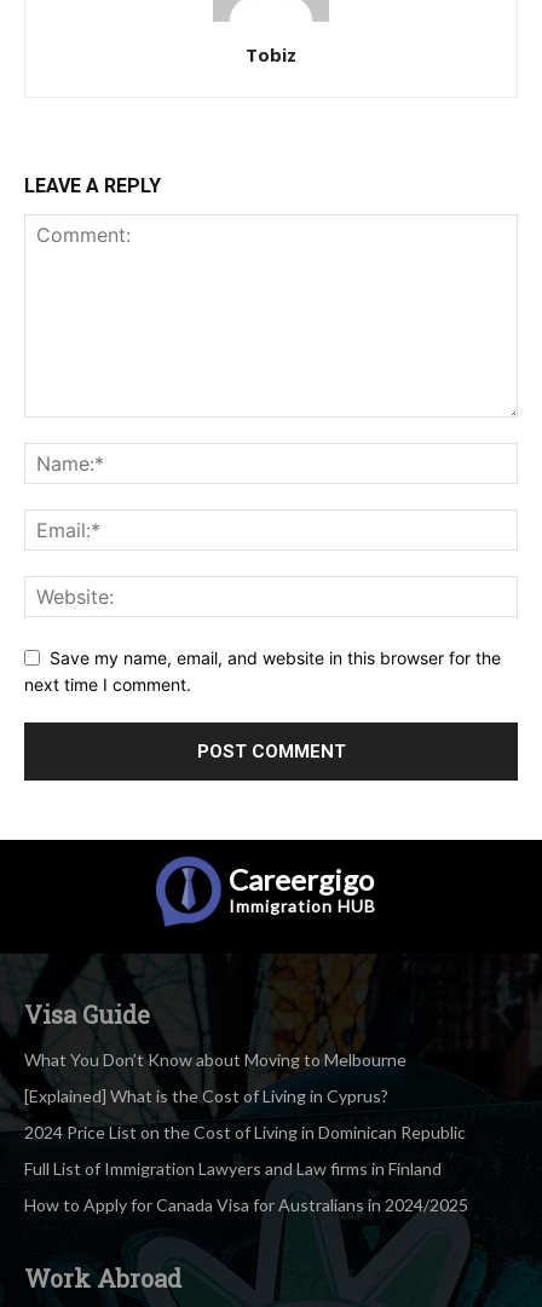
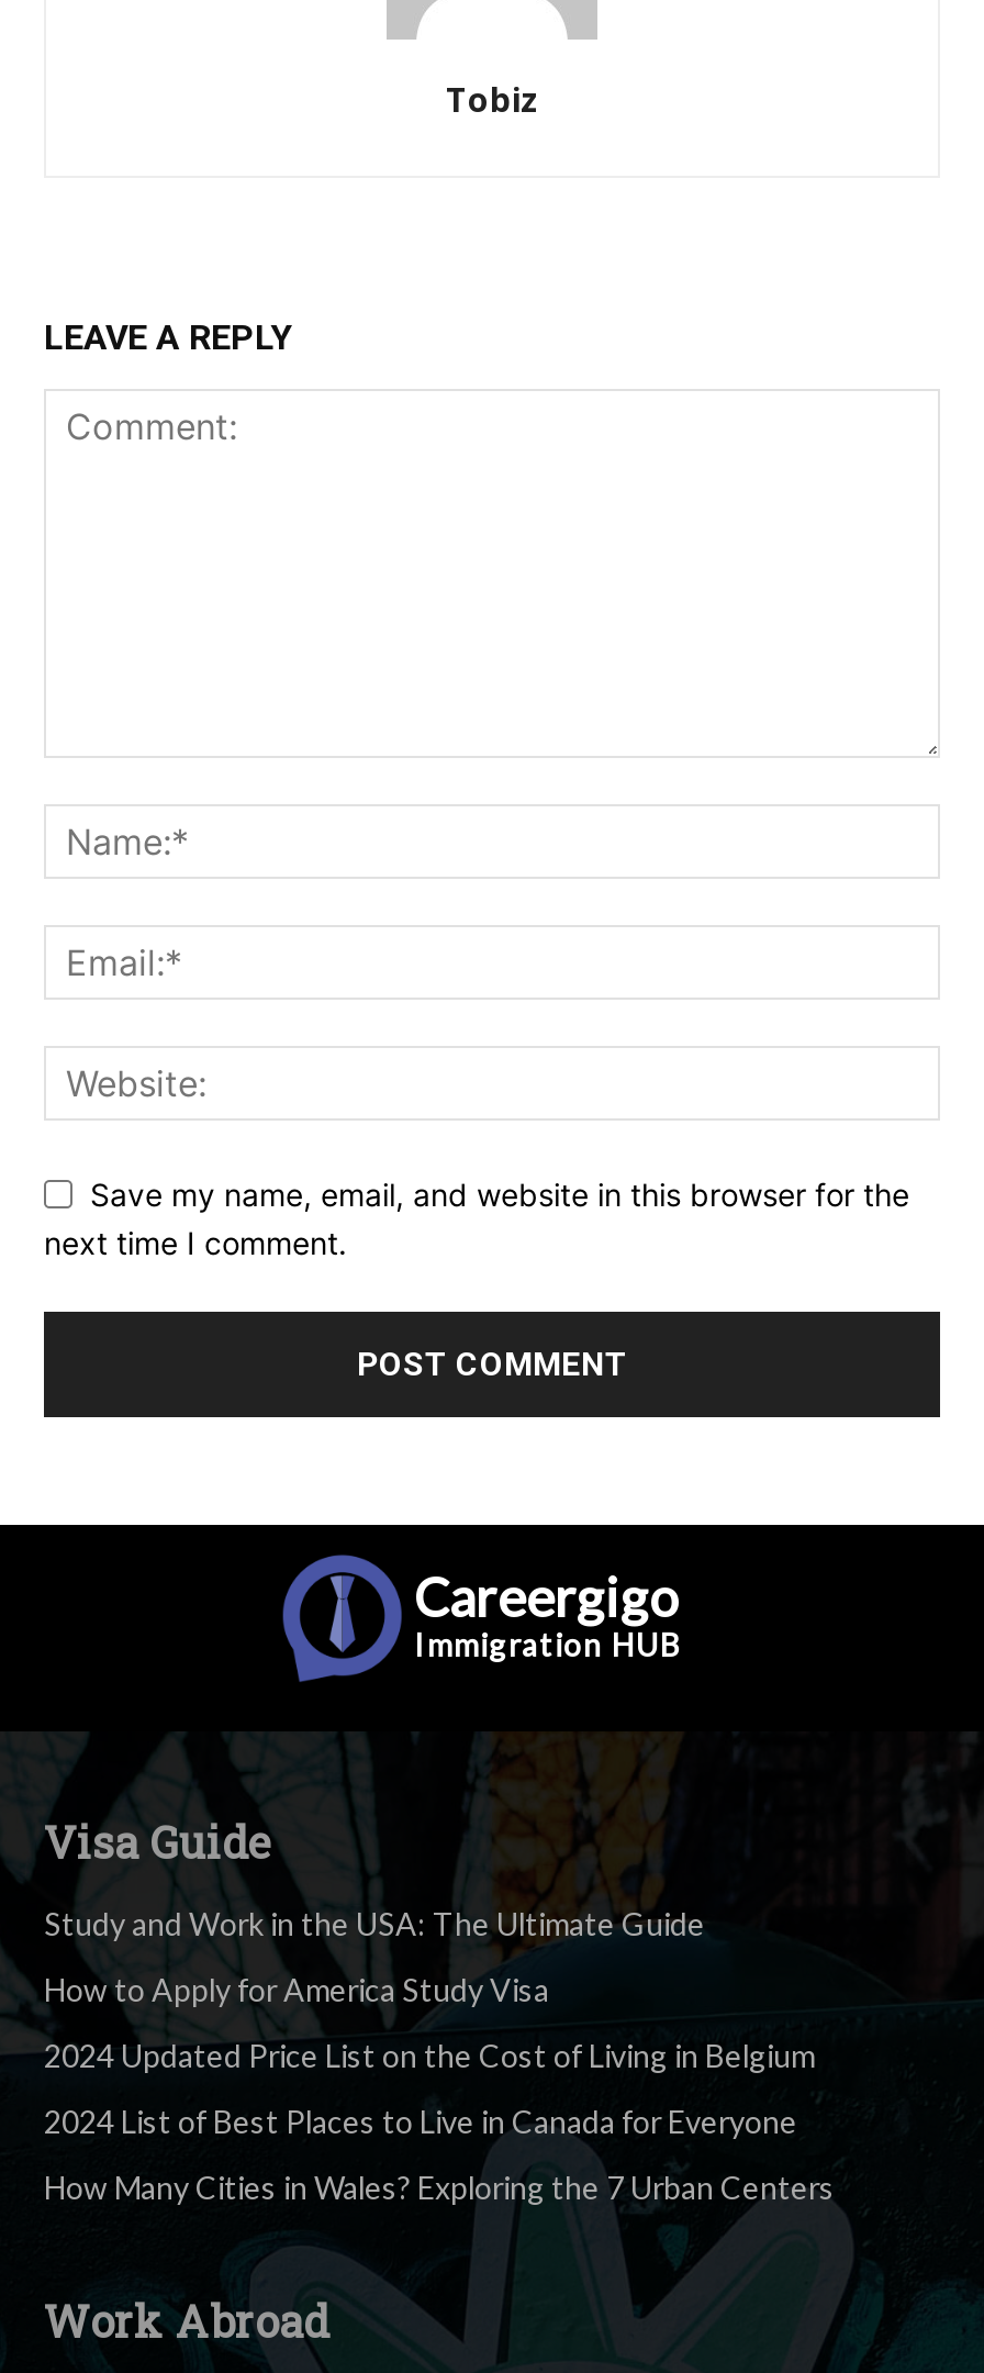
[24,1049,406,1069] What You Don’t Know about Moving to Melbourne -> [44,1904,705,1941] Study and Work in the USA: The Ultimate Guide
[24,1085,388,1106] [Explained] What is the Cost of Living in Cyprus? -> [44,1970,549,2007] How to Apply for America Study Visa
[24,1121,466,1142] 2024 Price List on the Cost of Living in Dominican Republic -> [44,2036,815,2073] 2024 Updated Price List on the Cost of Living in Belgium
[24,1158,442,1178] Full List of Immigration Lawyers and Law firms in Finland -> [44,2102,797,2139] 2024 List of Best Places to Live in Canada for Everyone
[24,1194,468,1214] How to Apply for Canada Visa for Australians in 2024/2025 -> [44,2168,835,2205] How Many Cities in Wales? Exploring the 7 Urban Centers

